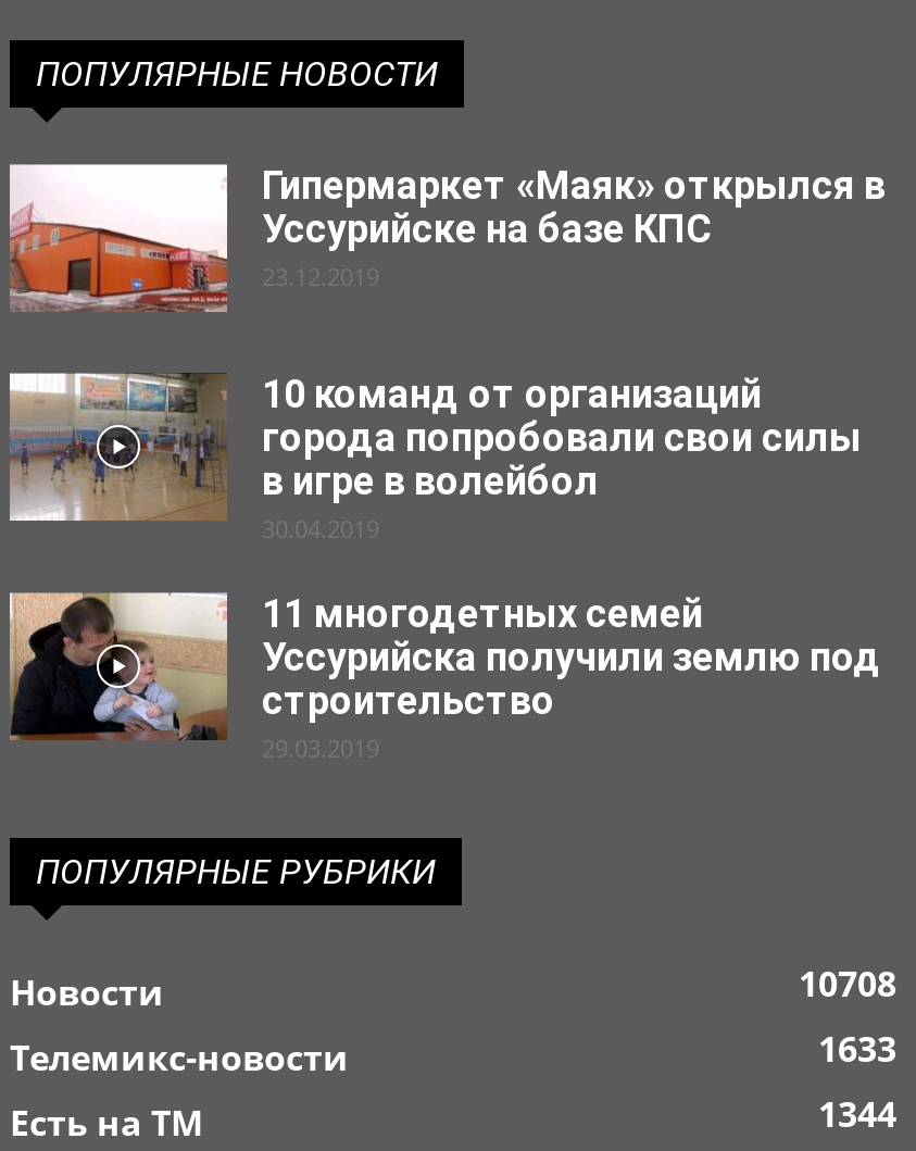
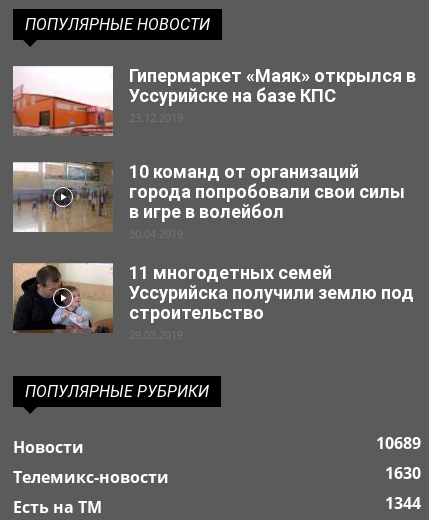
[799,959,896,1006] 10708 -> [376,431,421,453] 10689
[818,1024,896,1072] 1633 -> [385,461,421,483] 1630

